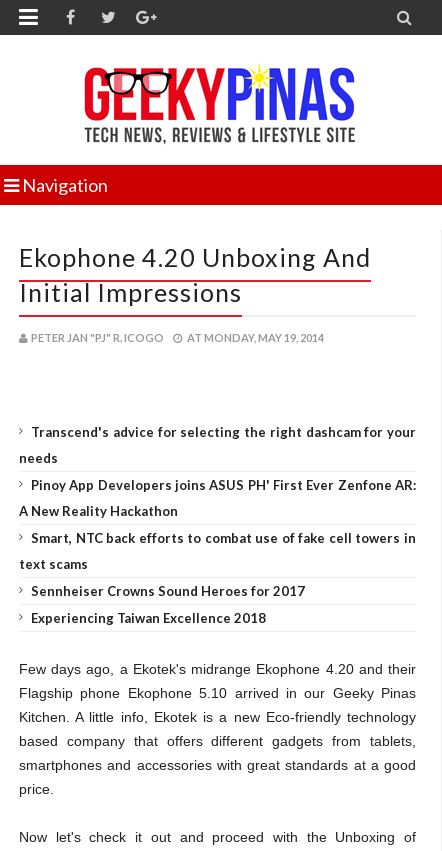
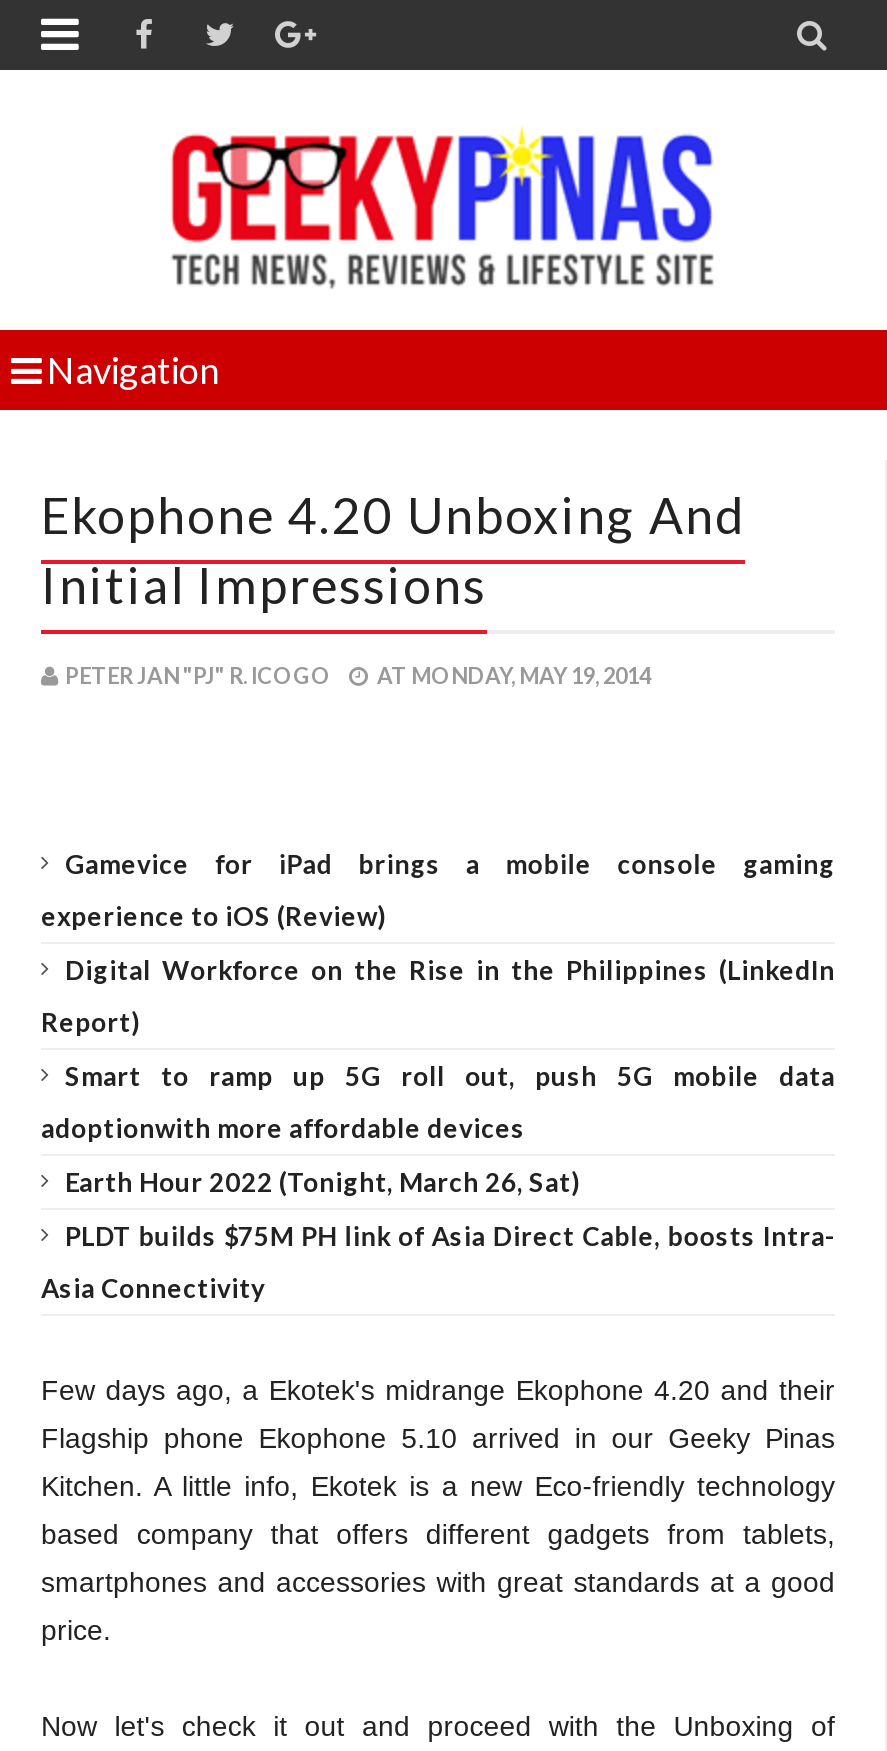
[19,424,416,626] Transcend's advice for selecting the right dashcam for your | needs | Pinoy App Developers joins ASUS PH' First Ever Zenfone AR: | A New Reality Hackathon | Smart, NTC back efforts to combat use of fake cell towers in | text scams | Sennheiser Crowns Sound Heroes for 2017 | Experiencing Taiwan Excellence 2018 -> [41,848,835,1304] Gamevice for iPad brings a mobile console gaming | experience to iOS (Review) | Digital Workforce on the Rise in the Philippines (LinkedIn | Report) | Smart to ramp up 5G roll out, push 5G mobile data | adoptionwith more affordable devices | Earth Hour 2022 (Tonight, March 26, Sat) | PLDT builds $75M PH link of Asia Direct Cable, boosts Intra- | Asia Connectivity

